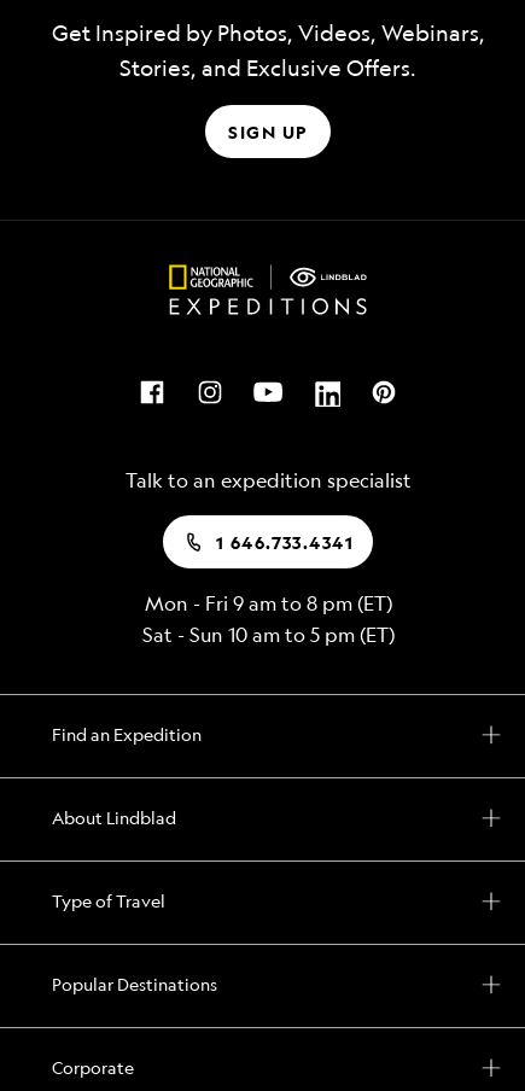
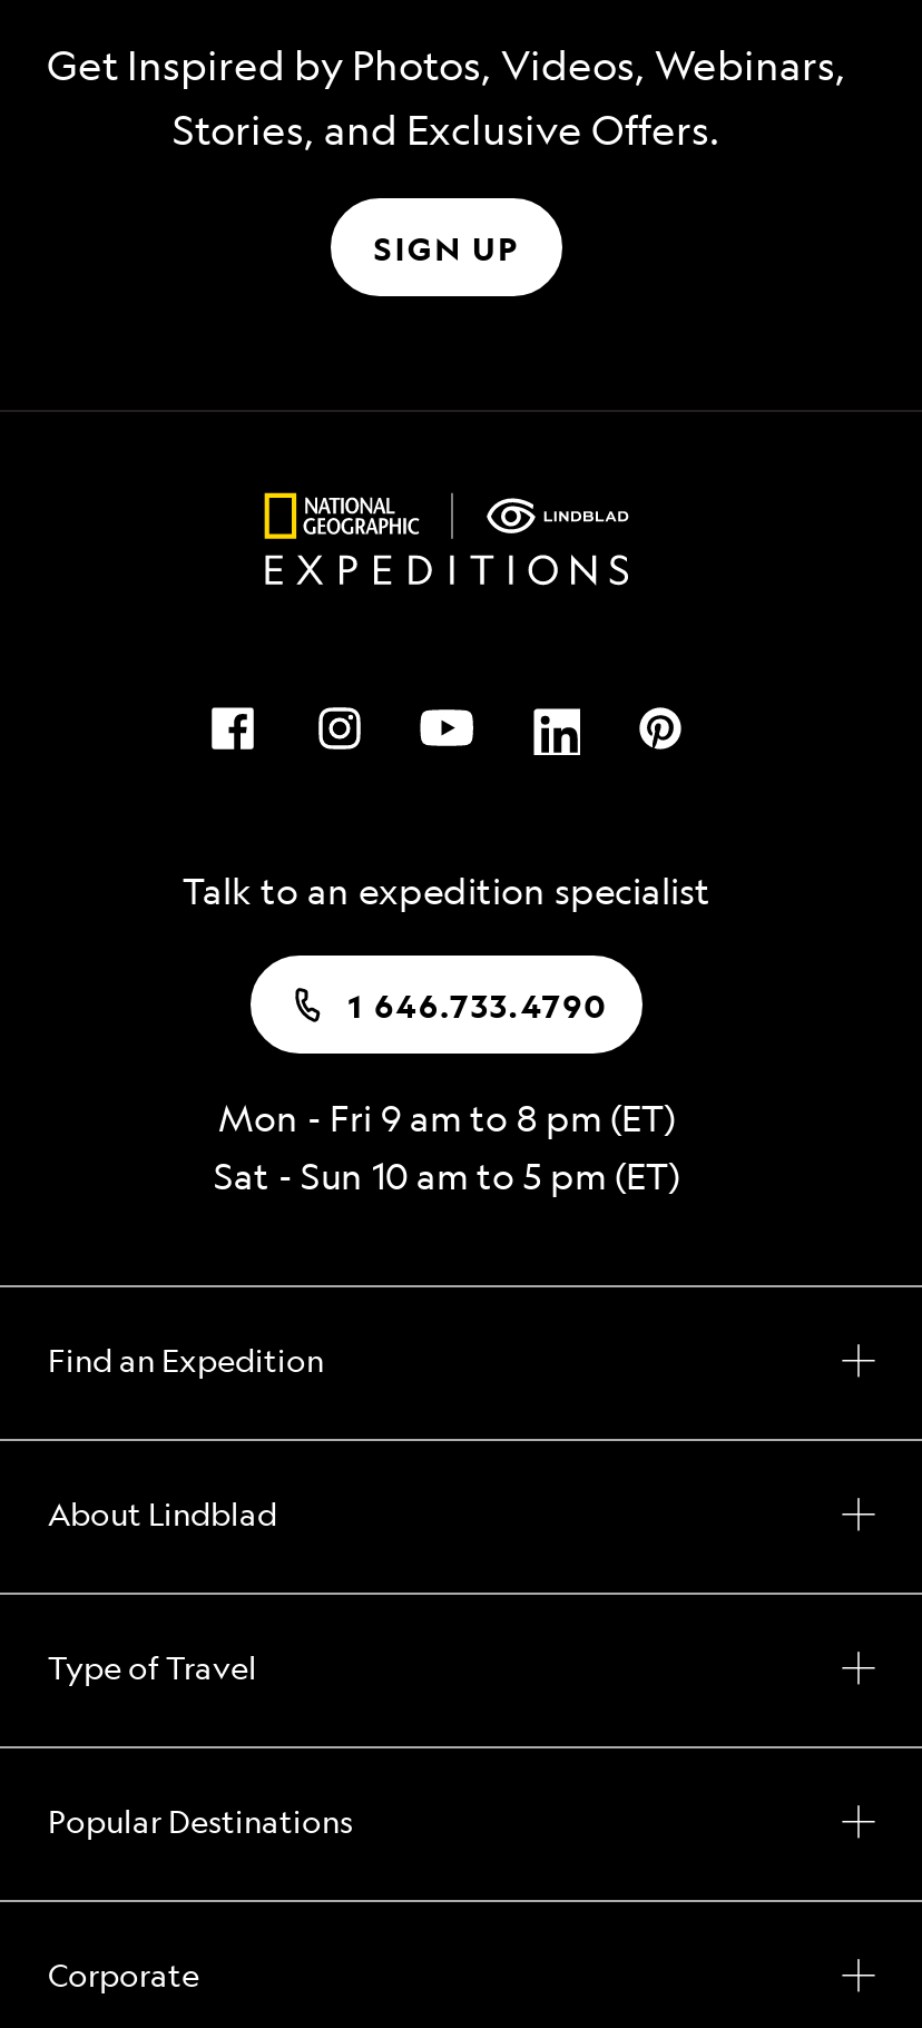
[216,530,354,553] 1 646.733.4341 -> [348,983,607,1026] 1 646.733.4790

